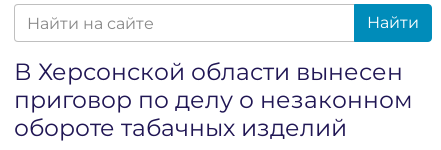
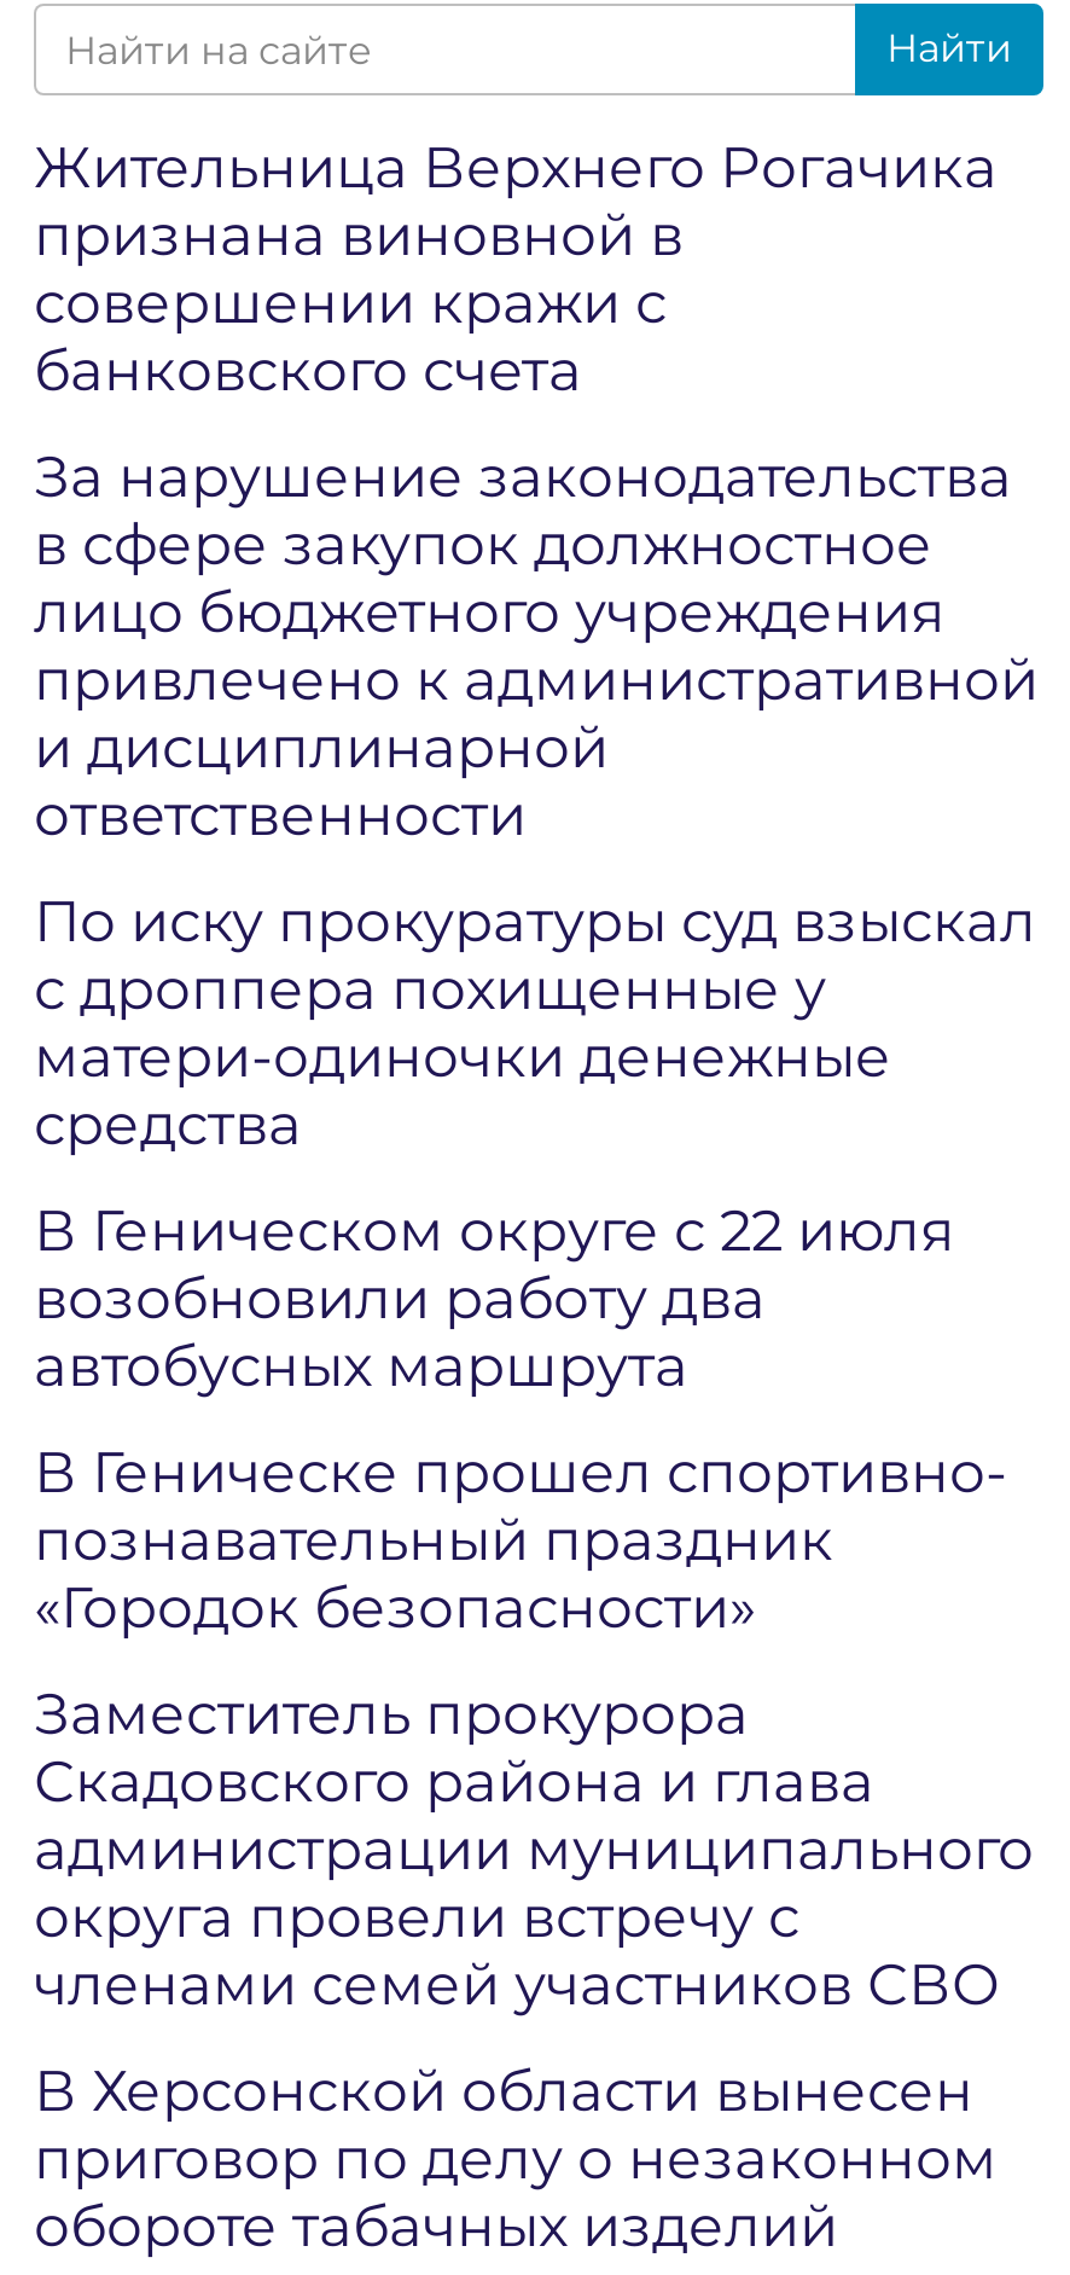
none -> [34,133,1039,2020] Жительница Верхнего Рогачика | признана виновной в | совершении кражи с | банковского счета | За нарушение законодательства | в сфере закупок должностное | лицо бюджетного учреждения | привлечено к административной | и дисциплинарной | ответственности | По иску прокуратуры суд взыскал | с дроппера похищенные у | матери-одиночки денежные | средства | В Геническом округе с 22 июля | возобновили работу два | автобусных маршрута | В Геническе прошел спортивно- | познавательный праздник | «Городок безопасности» | Заместитель прокурора | Скадовского района и глава | администрации муниципального | округа провели встречу с | членами семей участников СВО

